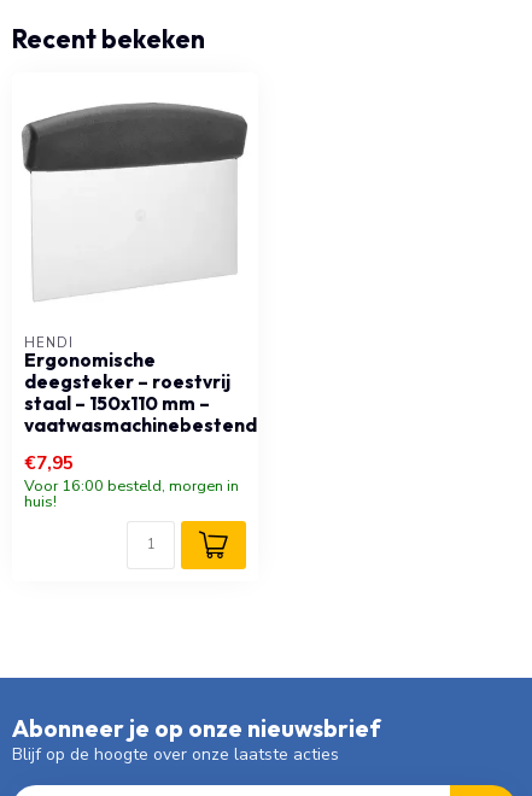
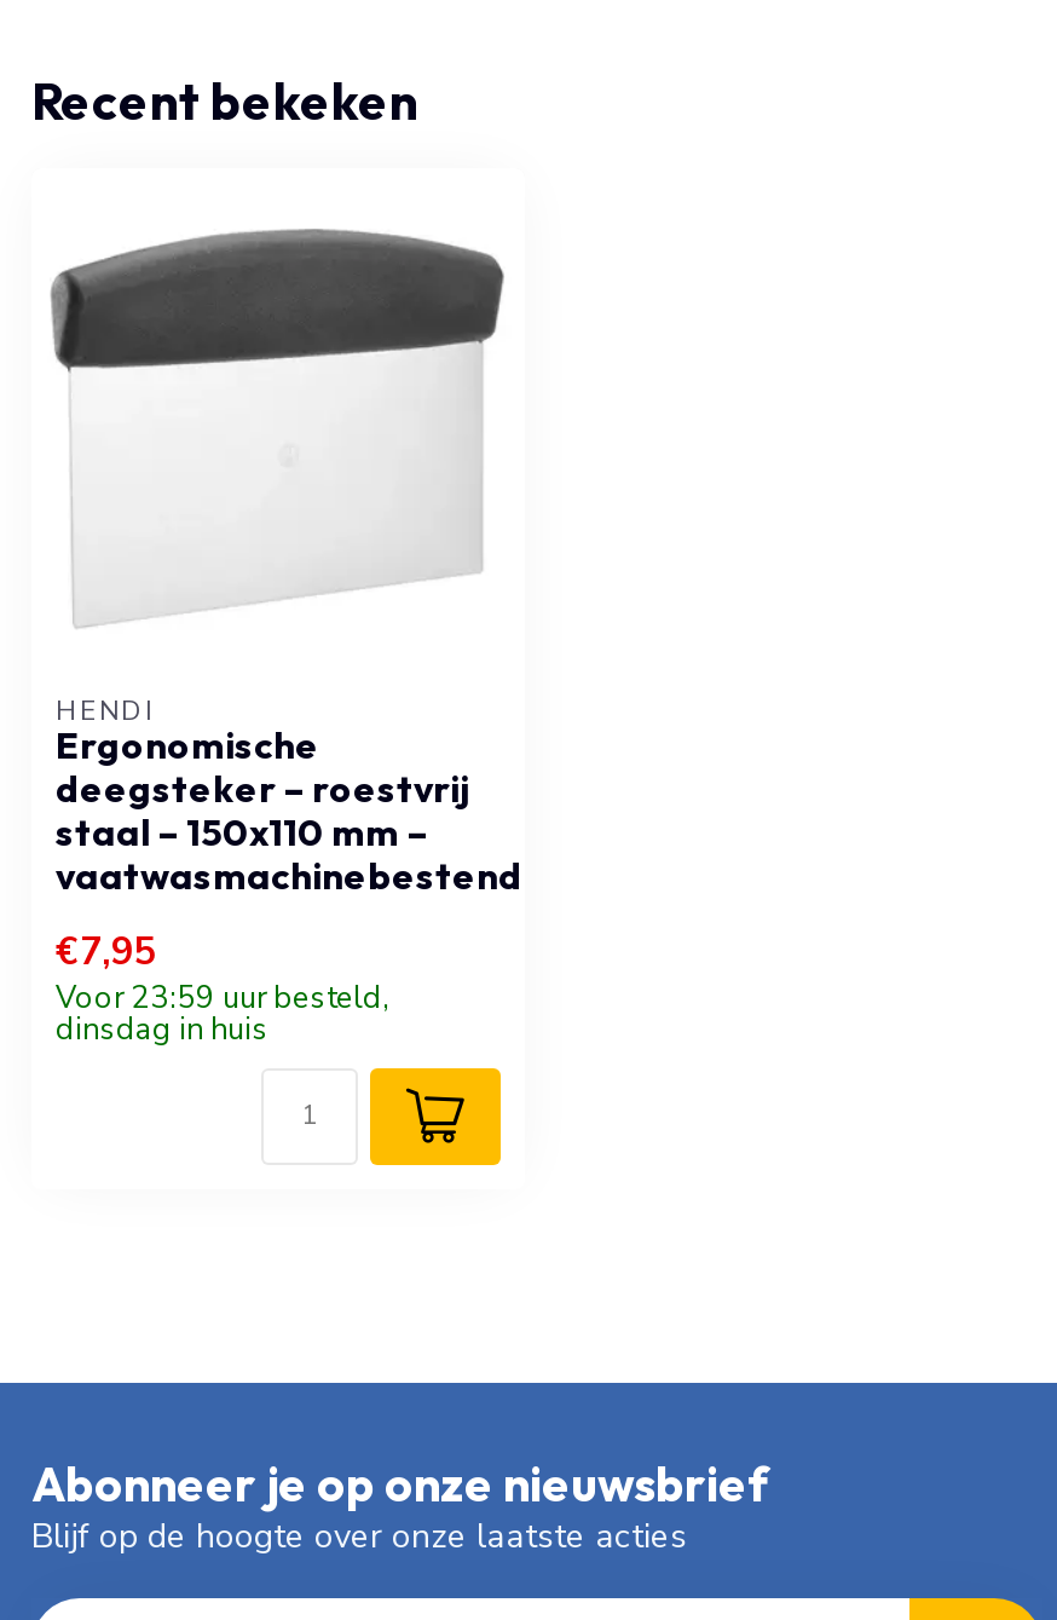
[24,475,239,511] Voor 16:00 besteld, morgen in | huis! -> [56,976,389,1049] Voor 23:59 uur besteld, | dinsdag in huis

